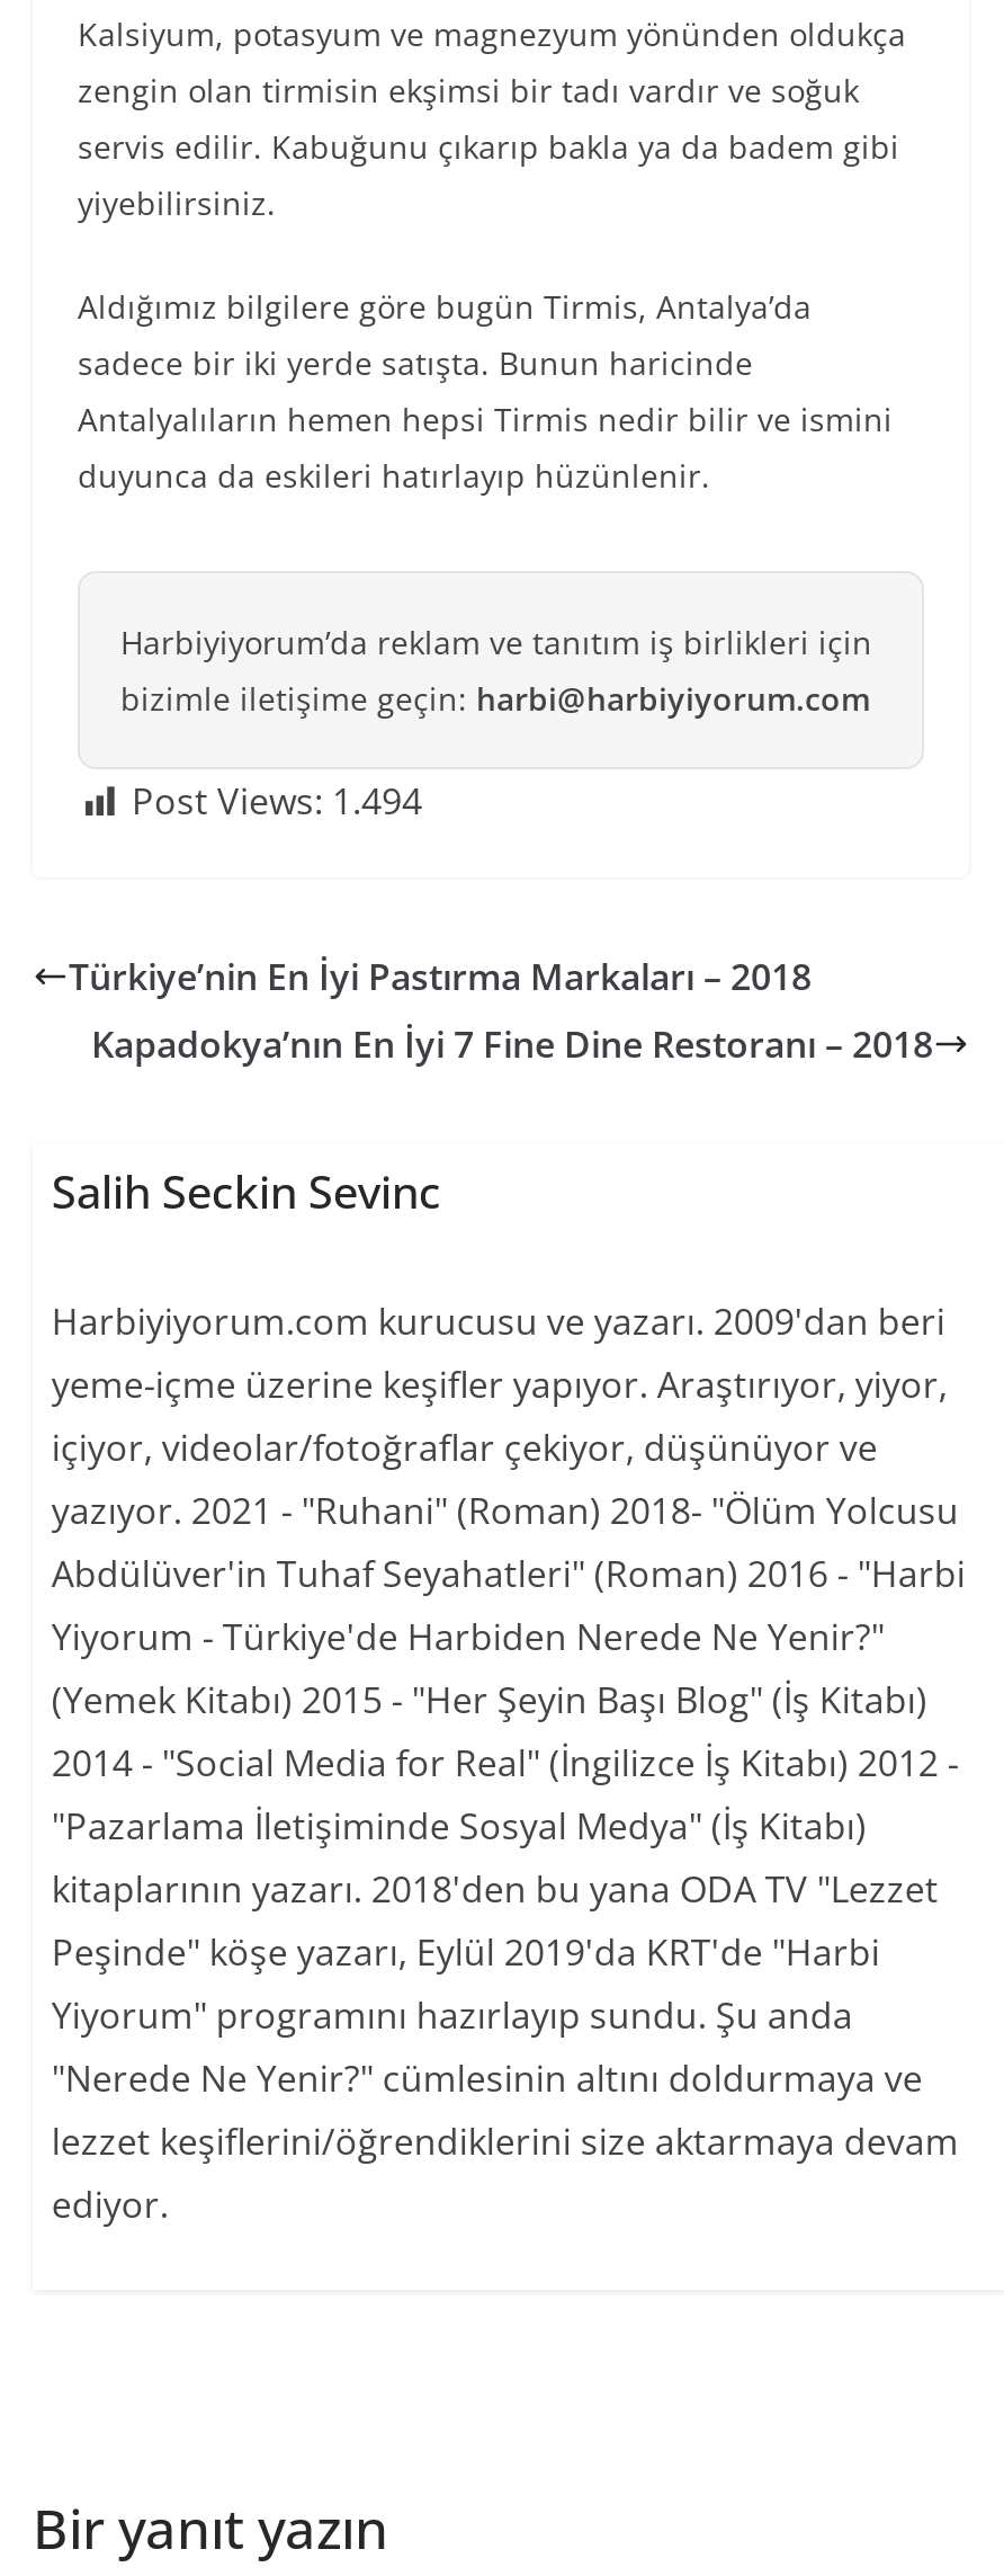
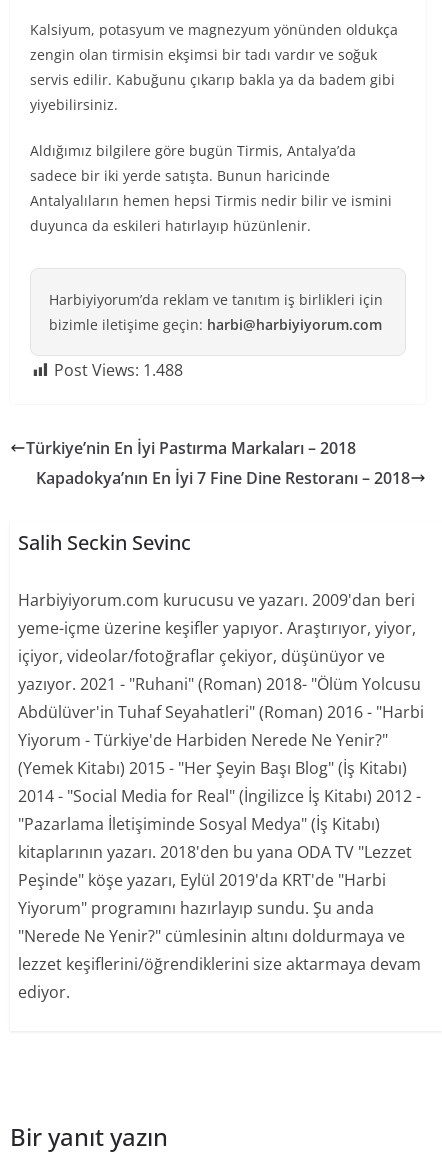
[132,776,422,826] Post Views: 1.494 -> [54,359,183,381] Post Views: 1.488

